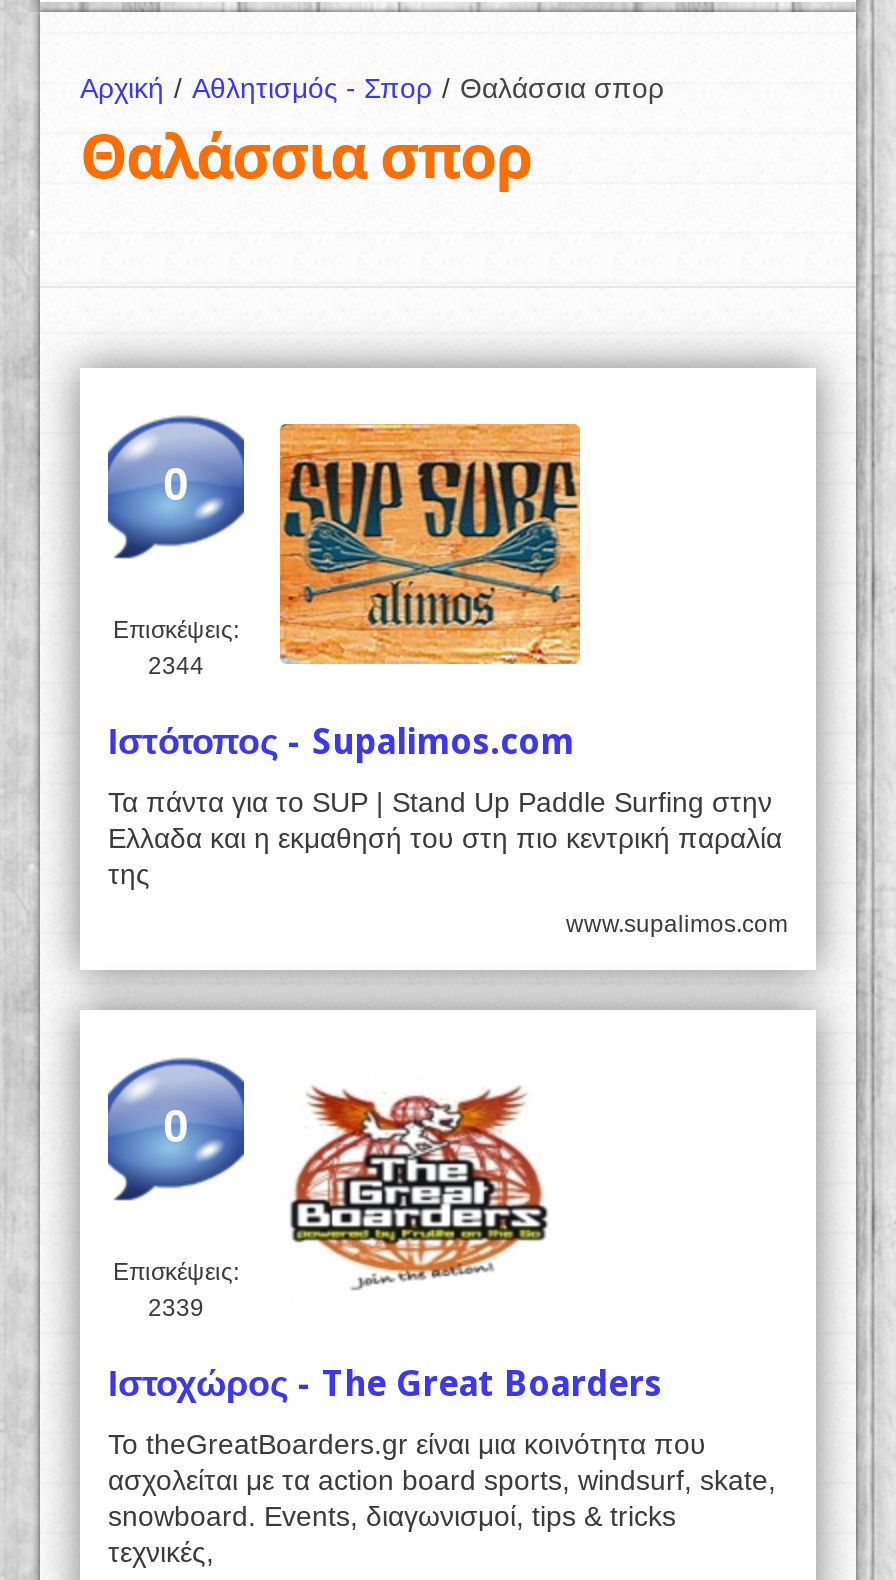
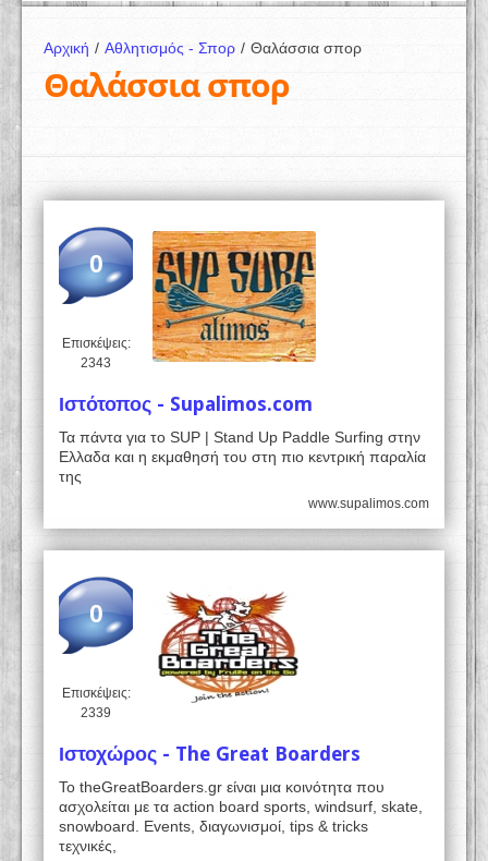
[148,652,204,680] 2344 -> [81,355,111,371] 2343

